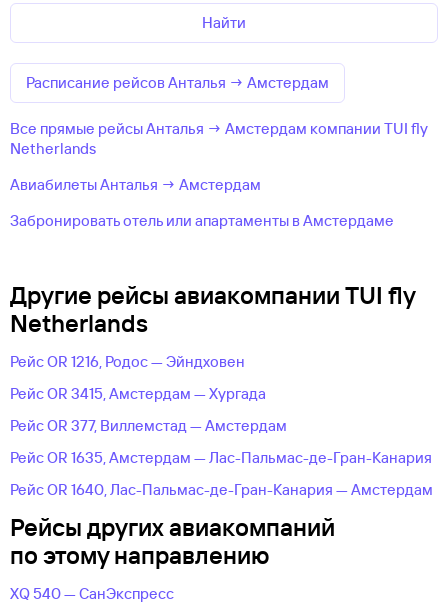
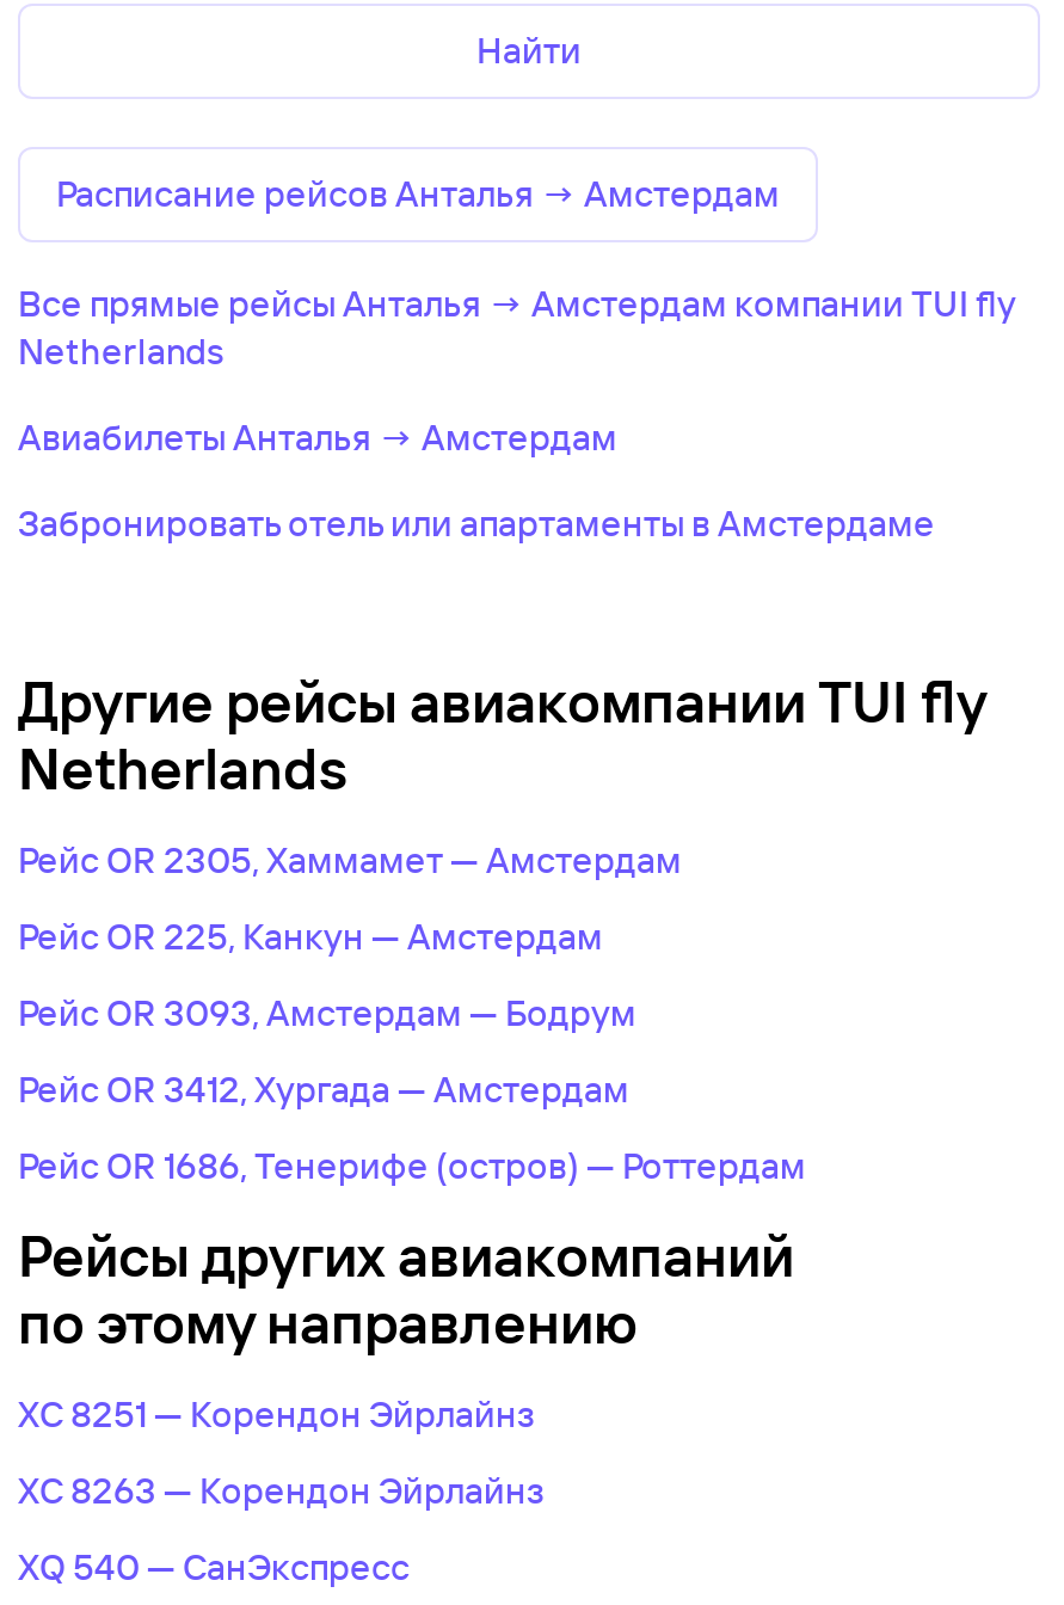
[10,352,245,371] Рейс OR 1216, Родос — Эйндховен -> [18,837,682,883] Рейс OR 2305, Хаммамет — Амстердам
[10,384,266,403] Рейс OR 3415, Амстердам — Хургада -> [18,914,603,959] Рейс OR 225, Канкун — Амстердам
[10,416,287,435] Рейс OR 377, Виллемстад — Амстердам -> [18,990,636,1035] Рейс OR 3093, Амстердам — Бодрум
[10,448,432,467] Рейс OR 1635, Амстердам — Лас-Пальмас-де-Гран-Канария -> [18,1066,629,1112] Рейс OR 3412, Хургада — Амстердам
[10,480,433,499] Рейс OR 1640, Лас-Пальмас-де-Гран-Канария — Амстердам -> [18,1143,806,1188] Рейс OR 1686, Тенерифе (остров) — Роттердам
none -> [18,1391,543,1513] XC 8251 — Корендон Эйрлайнз | XC 8263 — Корендон Эйрлайнз

